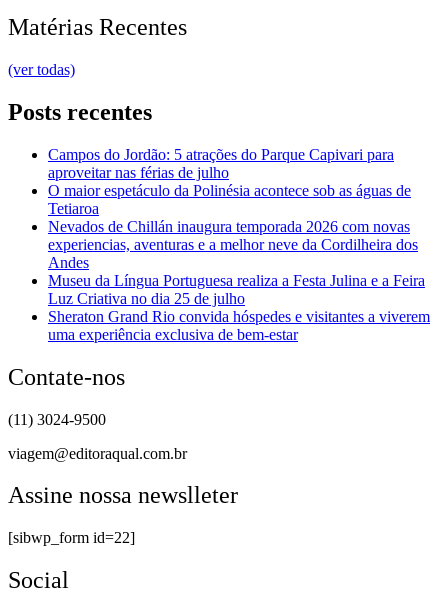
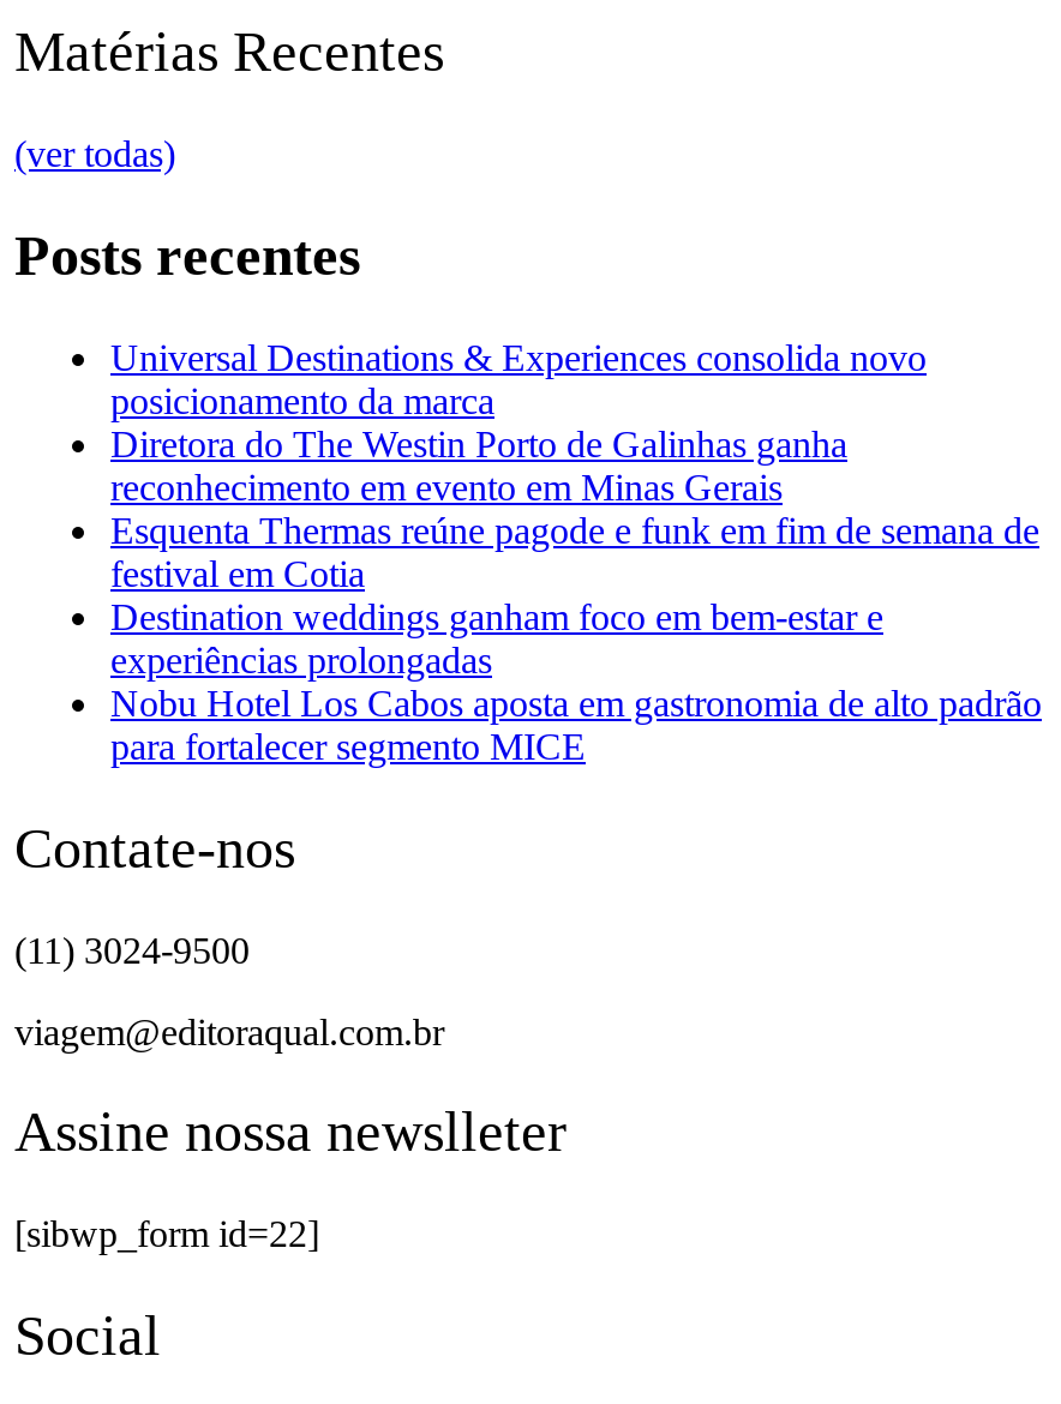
[48,146,430,343] Campos do Jordão: 5 atrações do Parque Capivari para | aproveitar nas férias de julho | O maior espetáculo da Polinésia acontece sob as águas de | Tetiaroa | Nevados de Chillán inaugura temporada 2026 com novas | experiencias, aventuras e a melhor neve da Cordilheira dos | Andes | Museu da Língua Portuguesa realiza a Festa Julina e a Feira | Luz Criativa no dia 25 de julho | Sheraton Grand Rio convida hóspedes e visitantes a viverem | uma experiência exclusiva de bem-estar -> [110,336,1042,766] Universal Destinations & Experiences consolida novo | posicionamento da marca | Diretora do The Westin Porto de Galinhas ganha | reconhecimento em evento em Minas Gerais | Esquenta Thermas reúne pagode e funk em fim de semana de | festival em Cotia | Destination weddings ganham foco em bem-estar e | experiências prolongadas | Nobu Hotel Los Cabos aposta em gastronomia de alto padrão | para fortalecer segmento MICE

